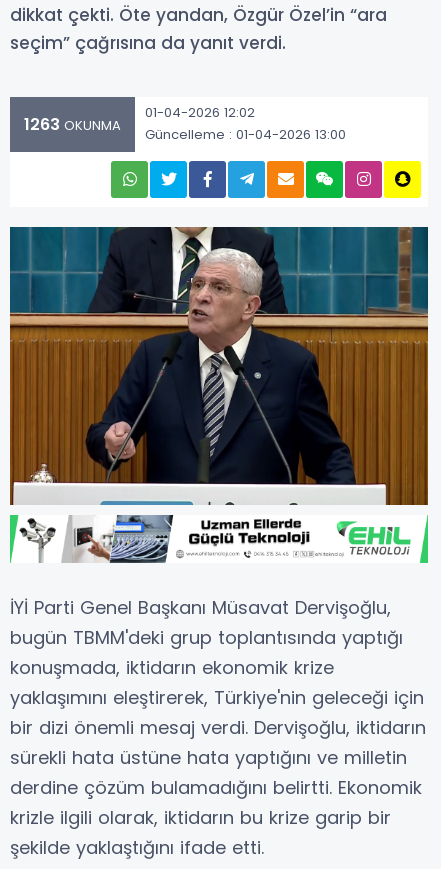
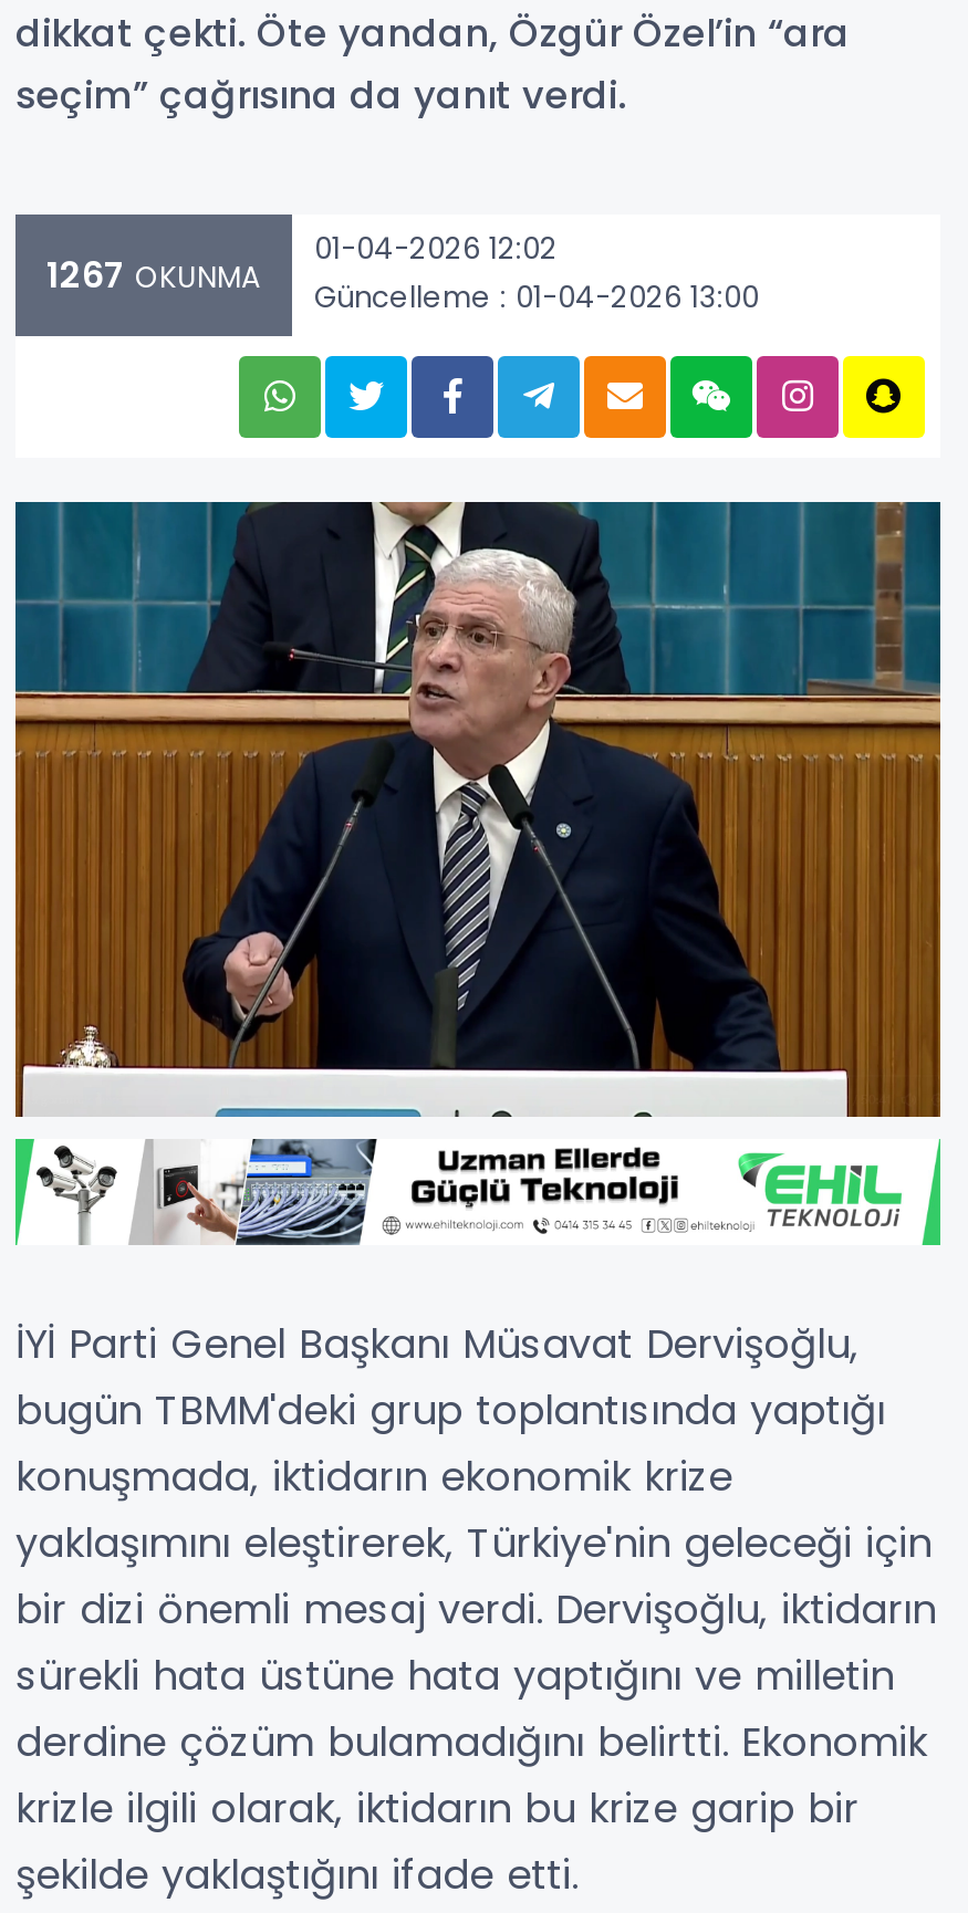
[24,103,346,144] 1263 OKUNMA 01-04-2026 12:02 Güncelleme : 01-04-2026 13:00 -> [46,228,759,319] 1267 OKUNMA 01-04-2026 12:02 Güncelleme : 01-04-2026 13:00

